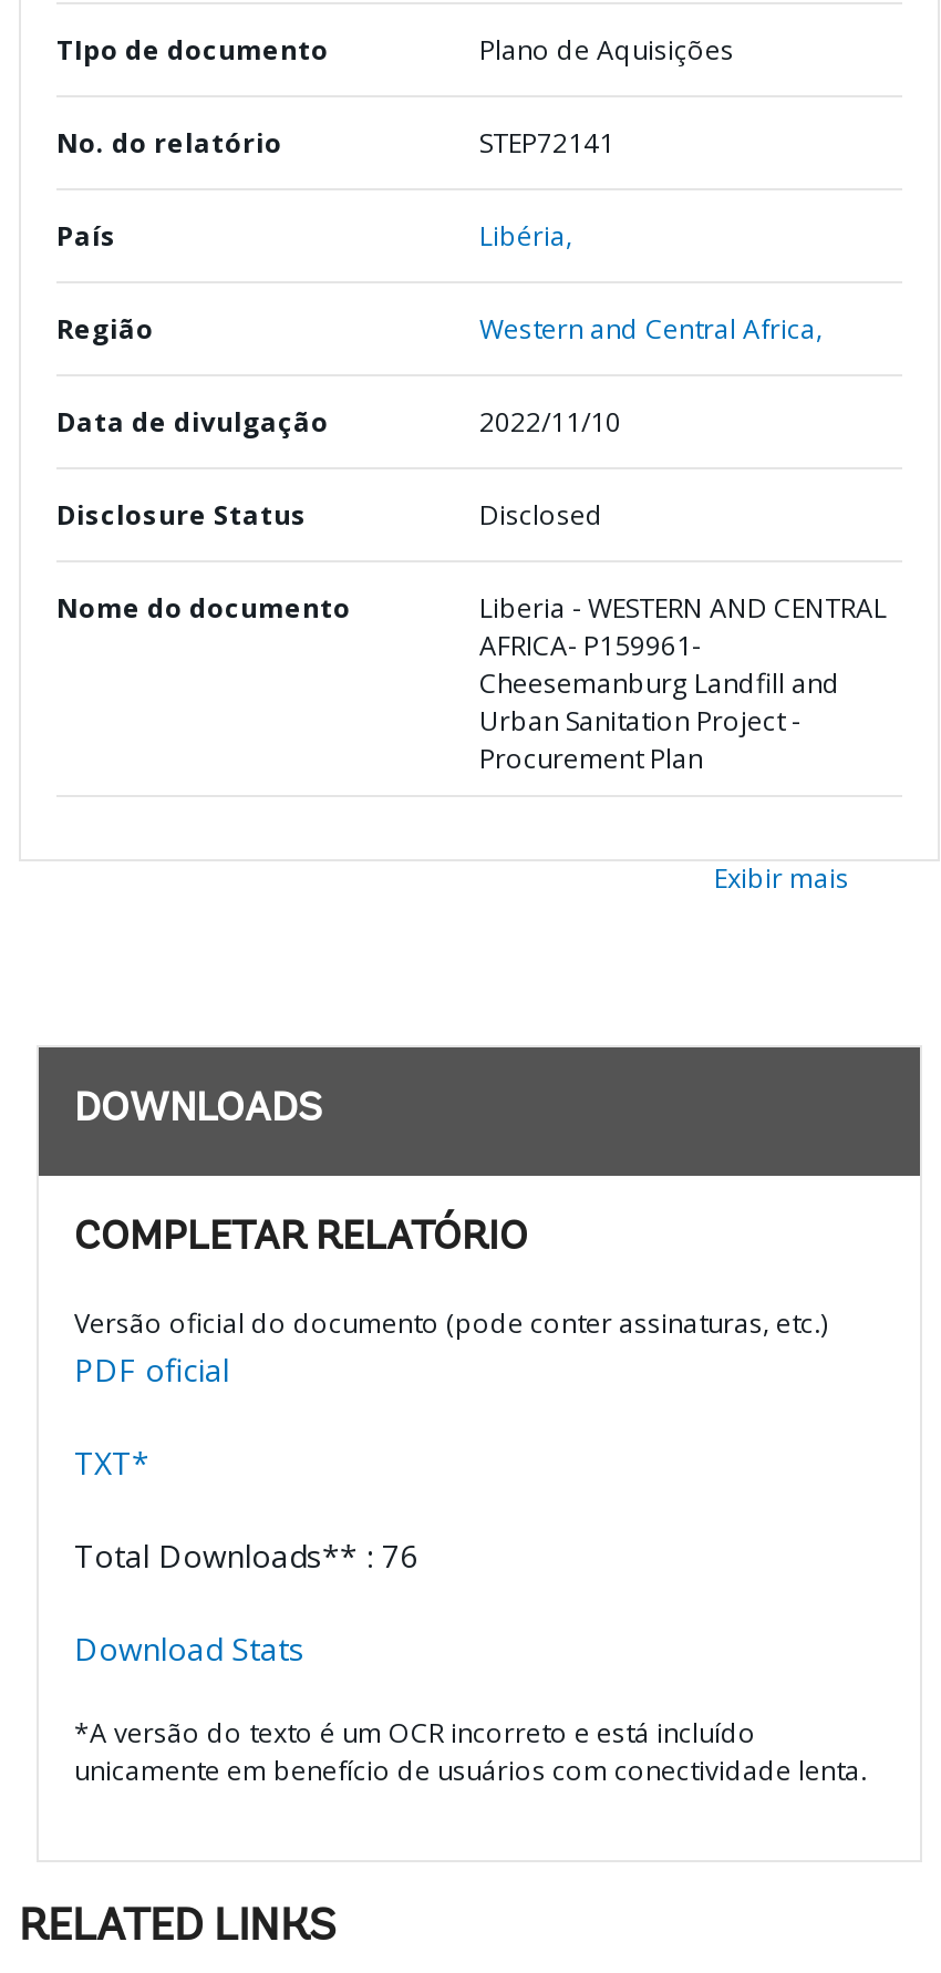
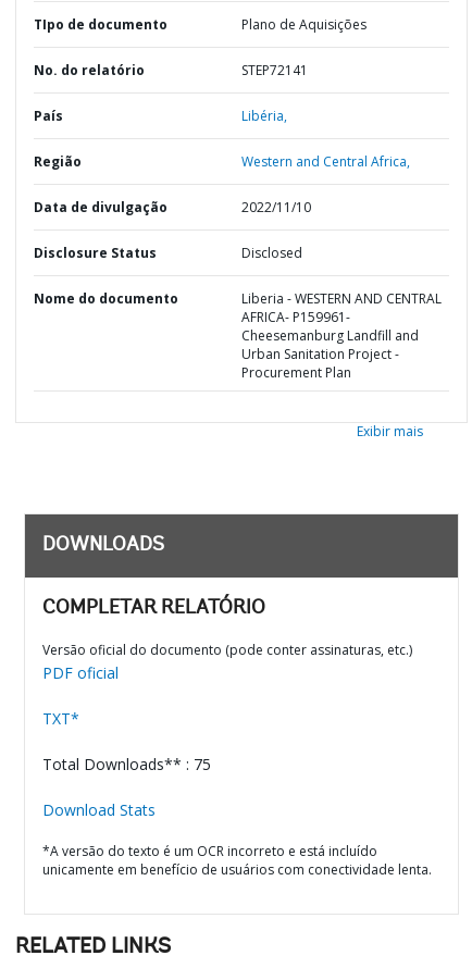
[74,1535,417,1577] Total Downloads** : 76 -> [42,754,211,774] Total Downloads** : 75

